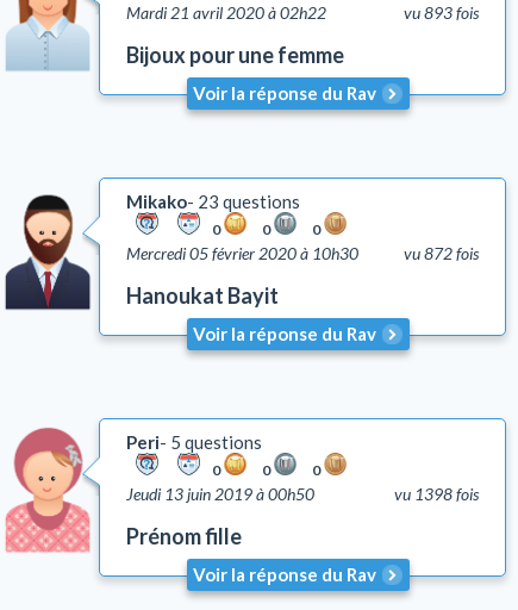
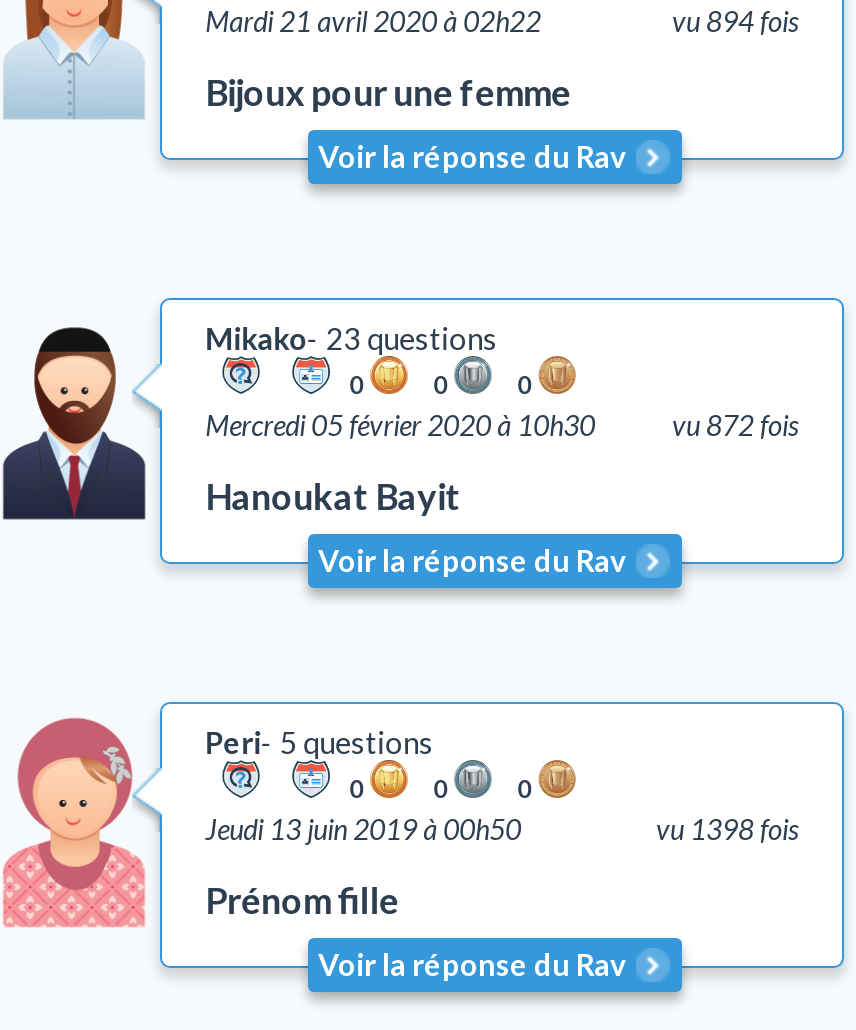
[404,2,479,23] vu 893 fois -> [672,4,798,38] vu 894 fois

